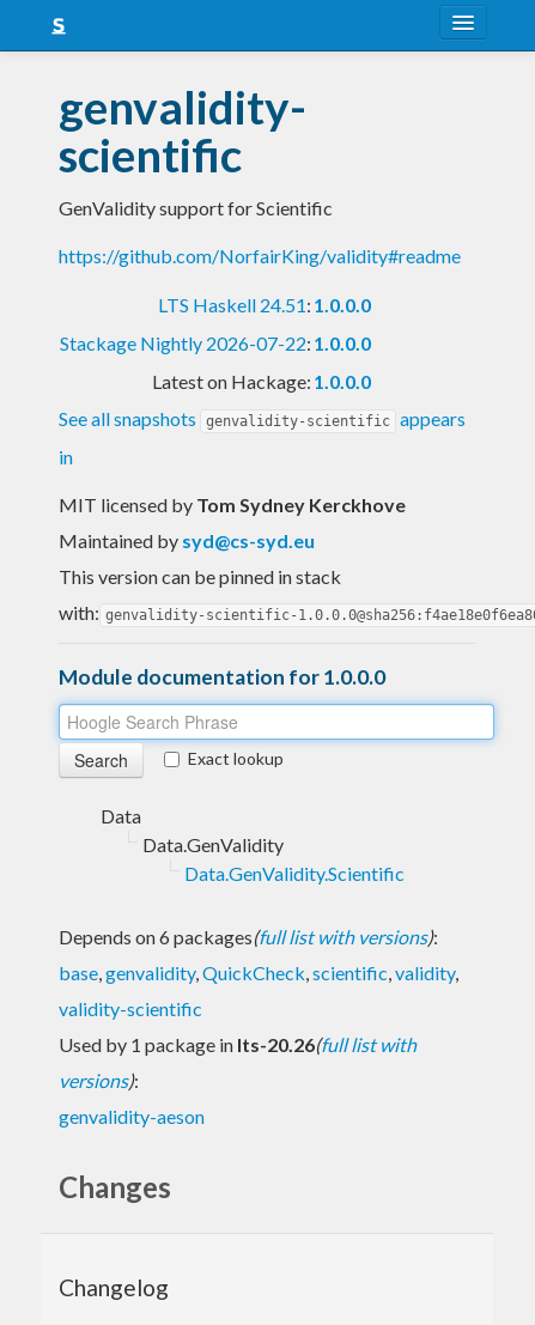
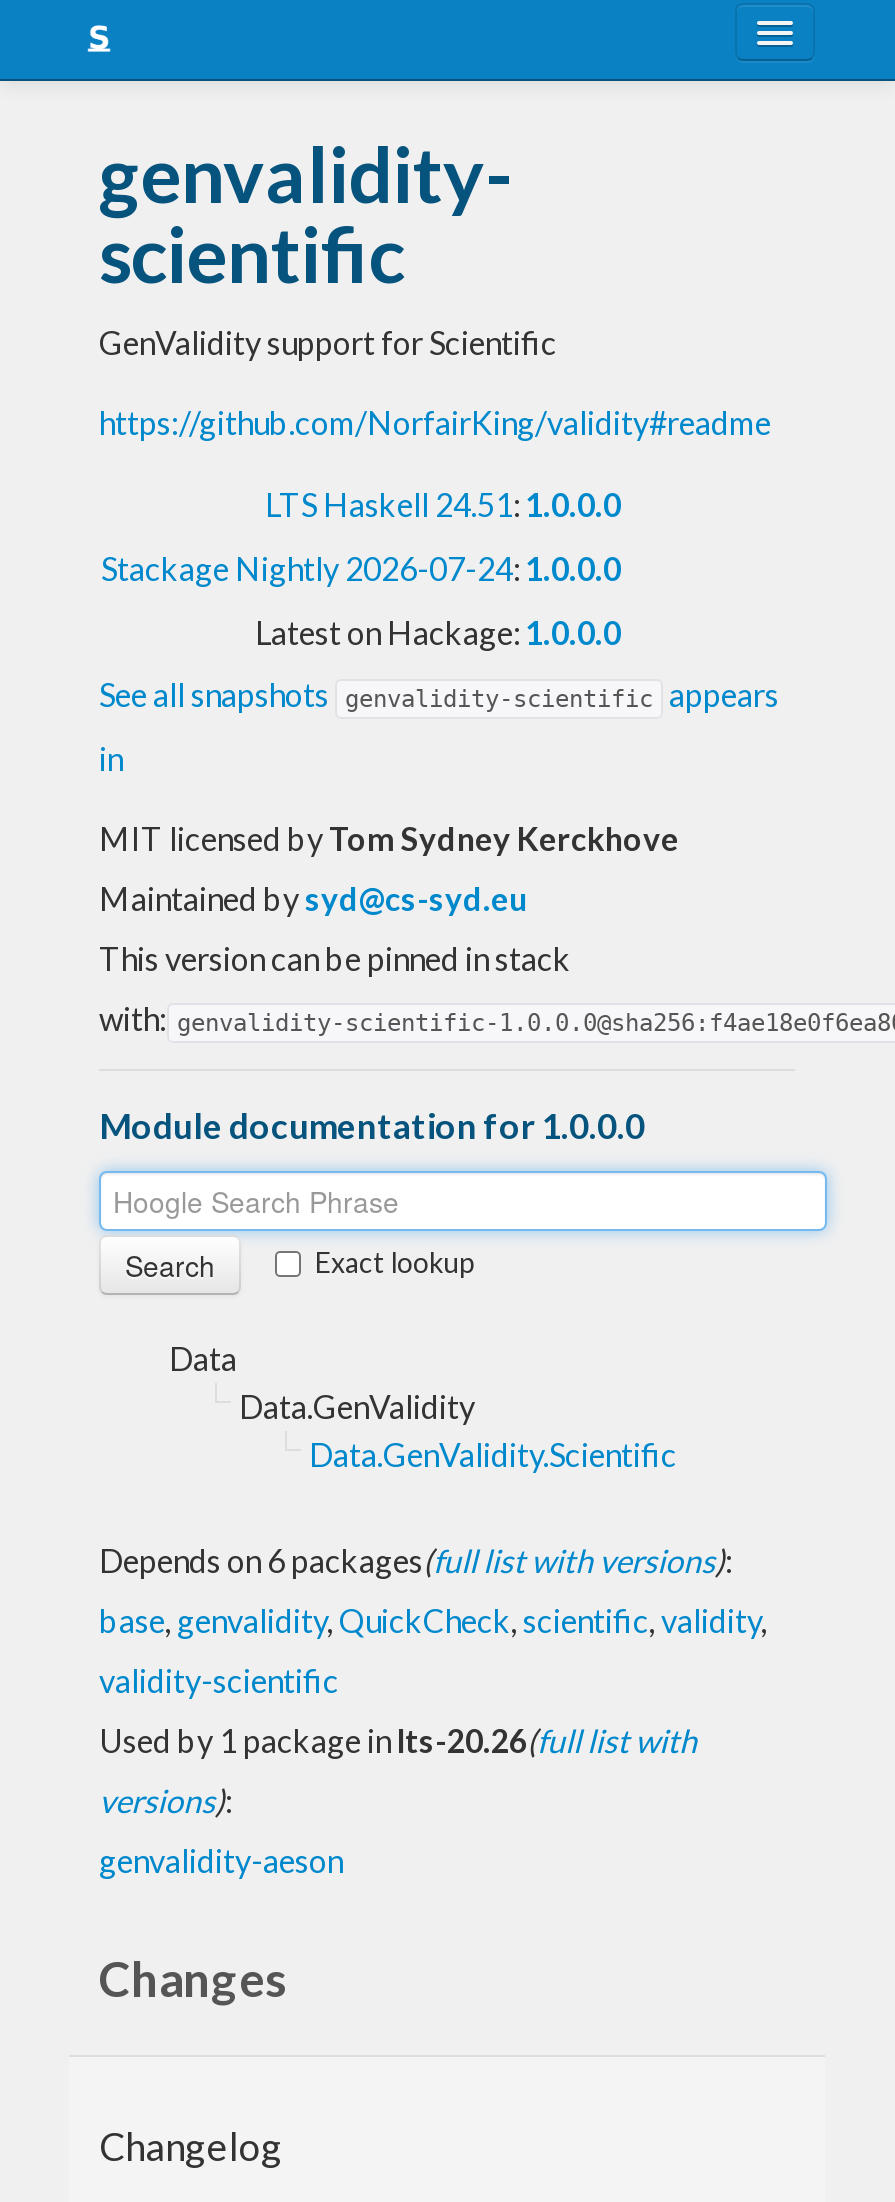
[60,331,371,354] Stackage Nightly 2026-07-22: 1.0.0.0 -> [101,549,621,587] Stackage Nightly 2026-07-24: 1.0.0.0

